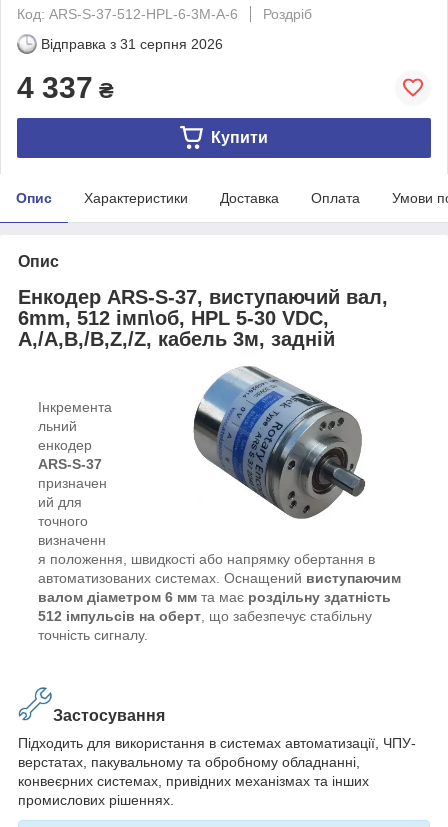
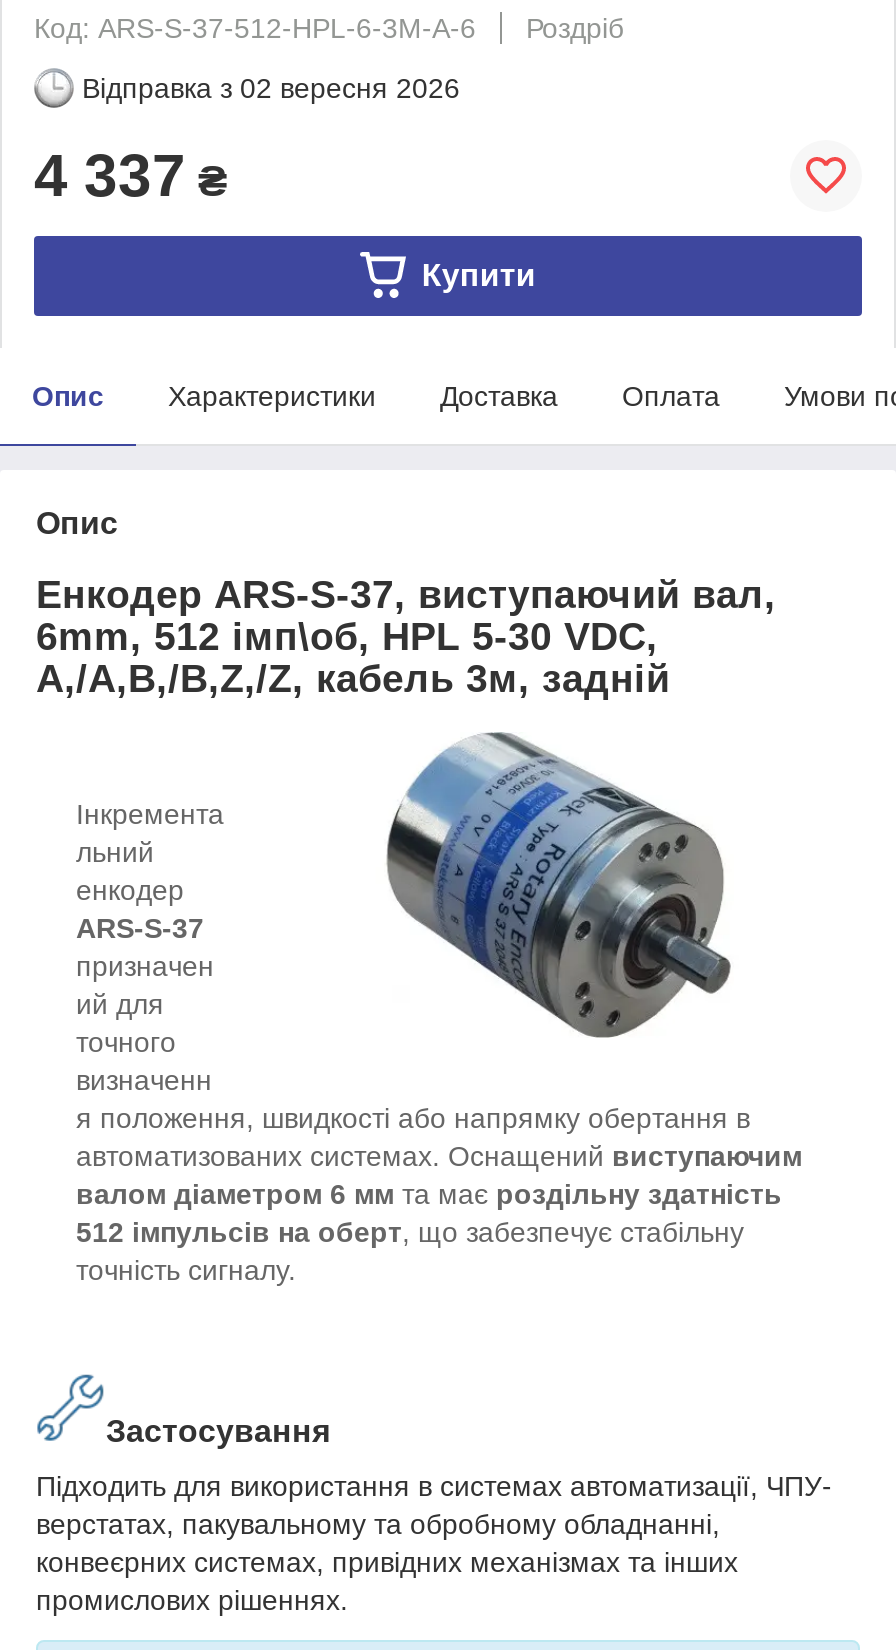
[41,36,223,52] Відправка з 31 серпня 2026 -> [82,72,460,104] Відправка з 02 вересня 2026

